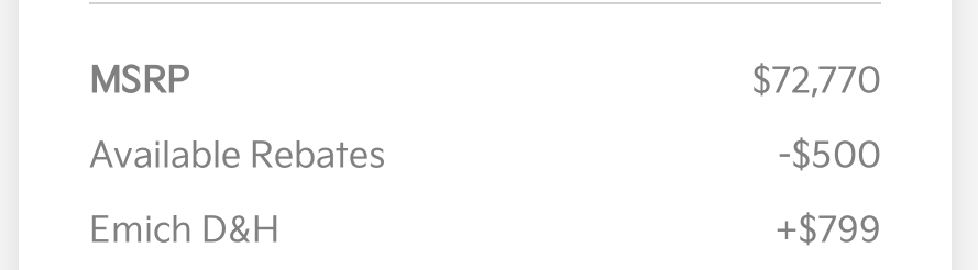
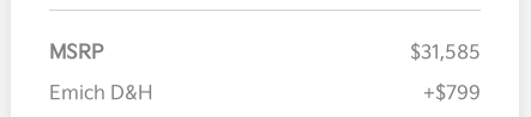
[89,62,881,178] $72,770 | Available Rebates | -$500 -> [410,42,481,65] $31,585

